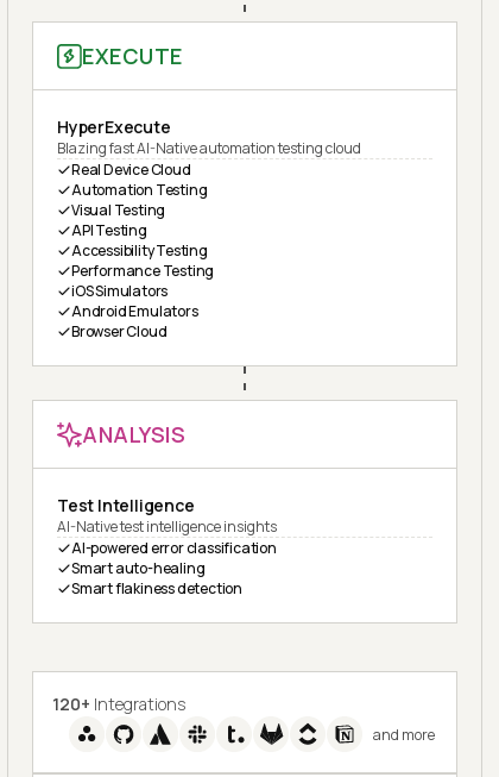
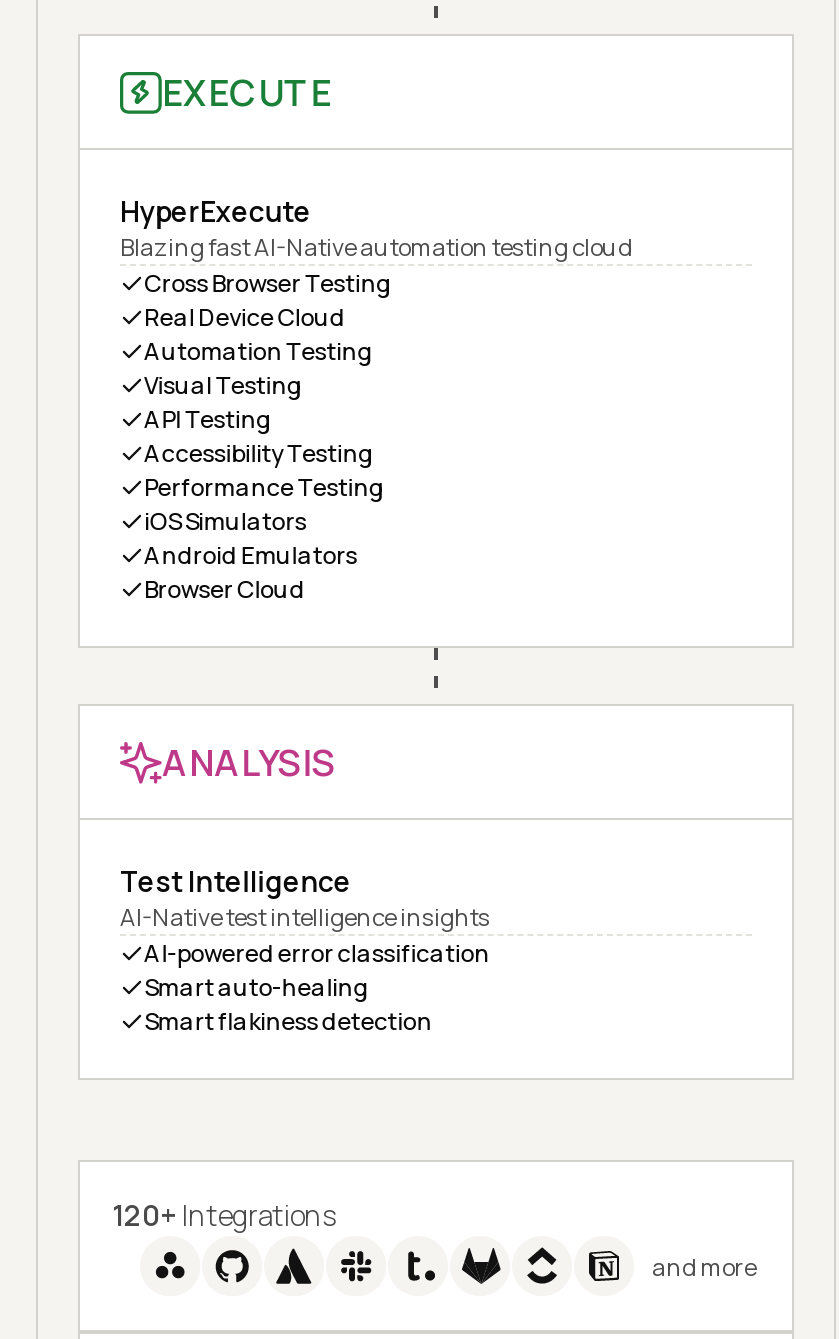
none -> [144,266,392,300] Cross Browser Testing

